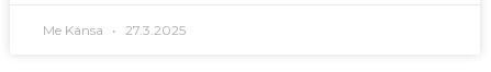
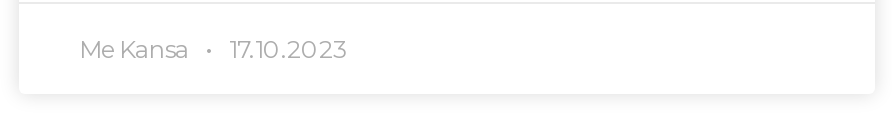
[43,21,186,38] Me Kansa 27.3.2025 -> [79,34,347,64] Me Kansa 17.10.2023

